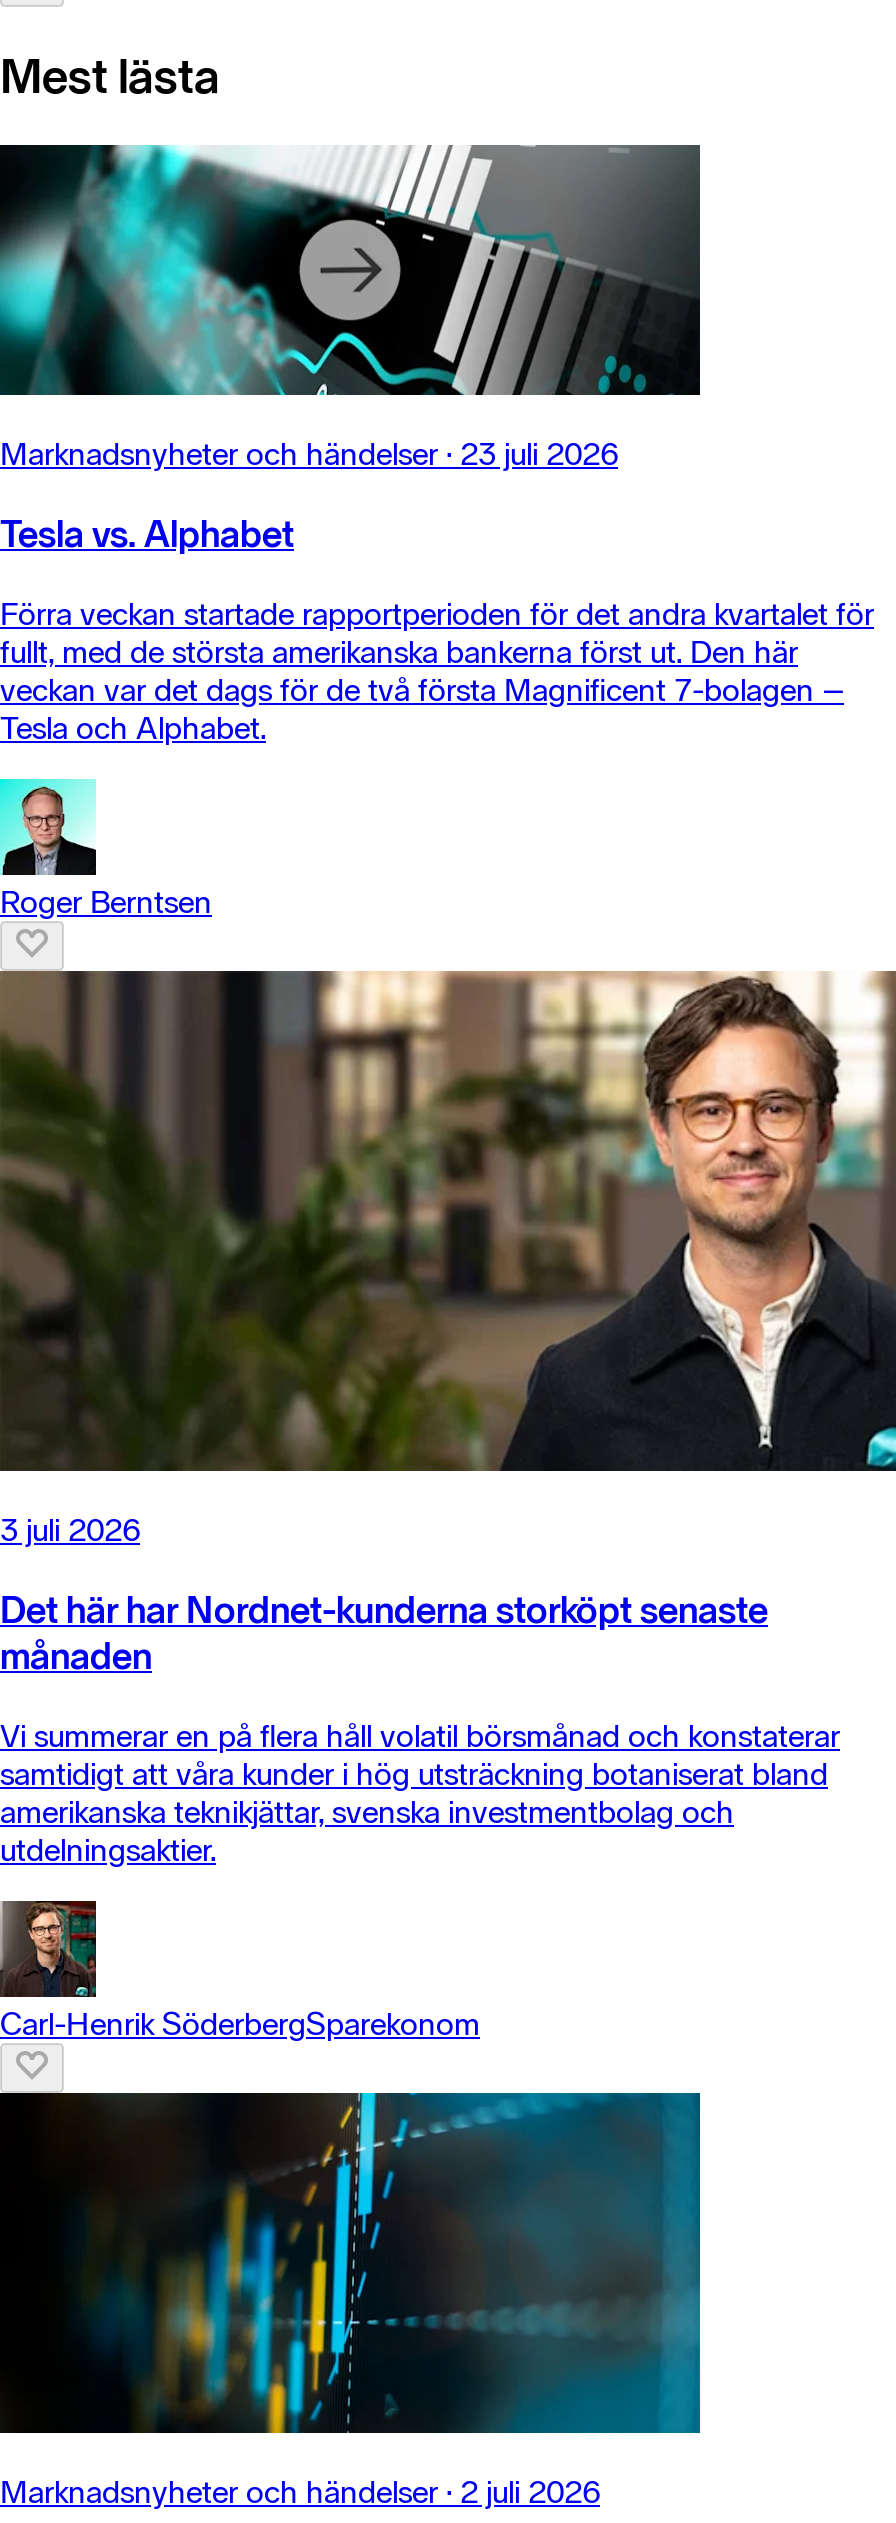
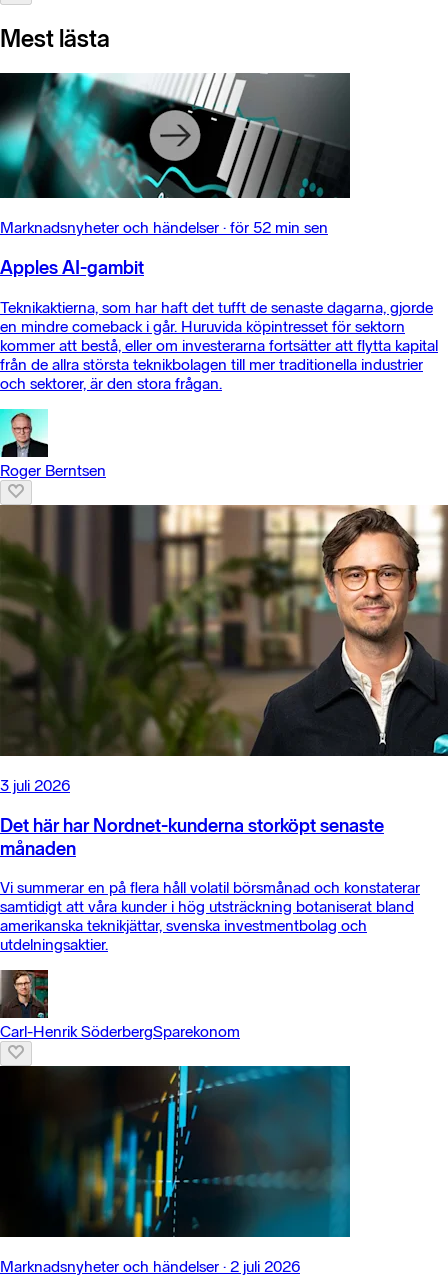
[0,436,618,474] Marknadsnyheter och händelser · 23 juli 2026 -> [0,218,328,237] Marknadsnyheter och händelser · för 52 min sen
[0,511,294,557] Tesla vs. Alphabet -> [0,256,144,279] Apples AI-gambit
[0,595,874,747] Förra veckan startade rapportperioden för det andra kvartalet för | fullt, med de största amerikanska bankerna först ut. Den här | veckan var det dags för de två första Magnificent 7-bolagen – | Tesla och Alphabet. -> [0,298,438,393] Teknikaktierna, som har haft det tufft de senaste dagarna, gjorde | en mindre comeback i går. Huruvida köpintresset för sektorn | kommer att bestå, eller om investerarna fortsätter att flytta kapital | från de allra största teknikbolagen till mer traditionella industrier | och sektorer, är den stora frågan.

